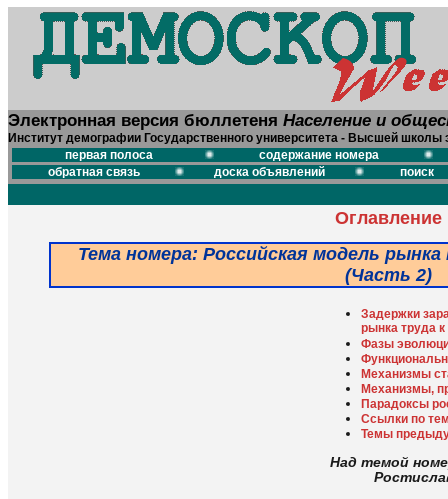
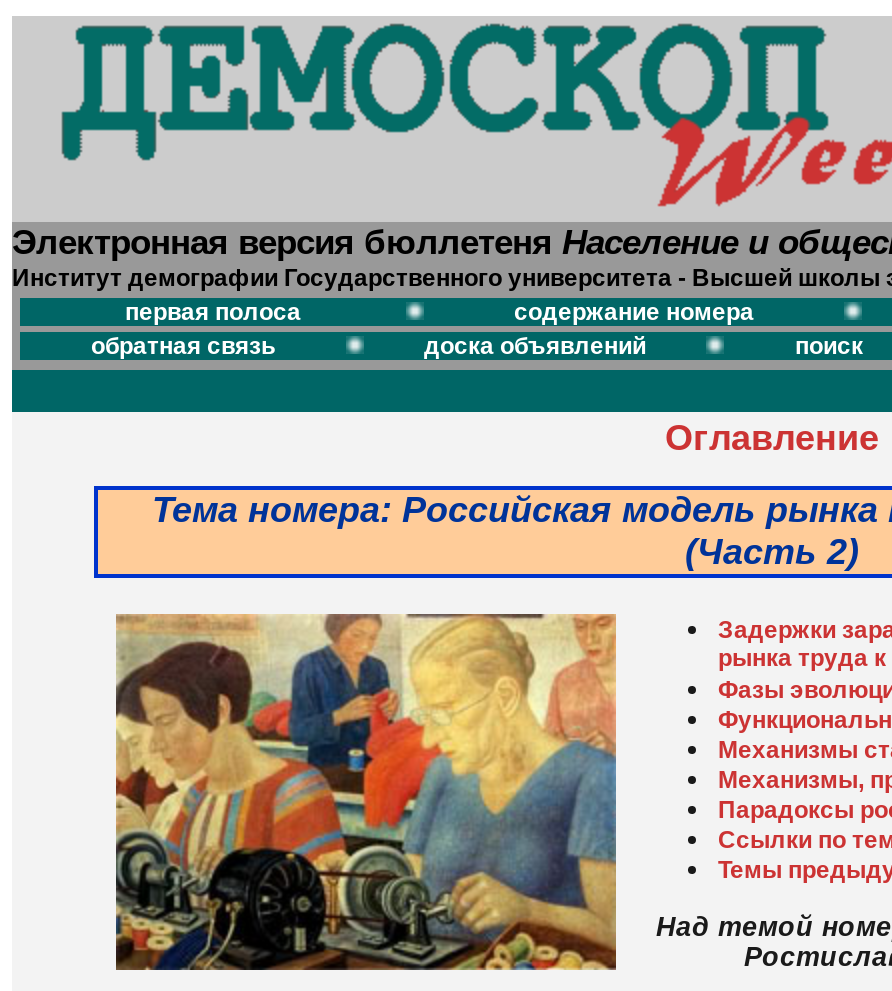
none -> [114,612,618,972] [image]

